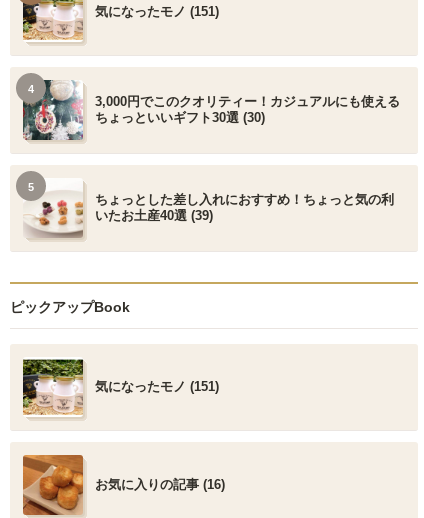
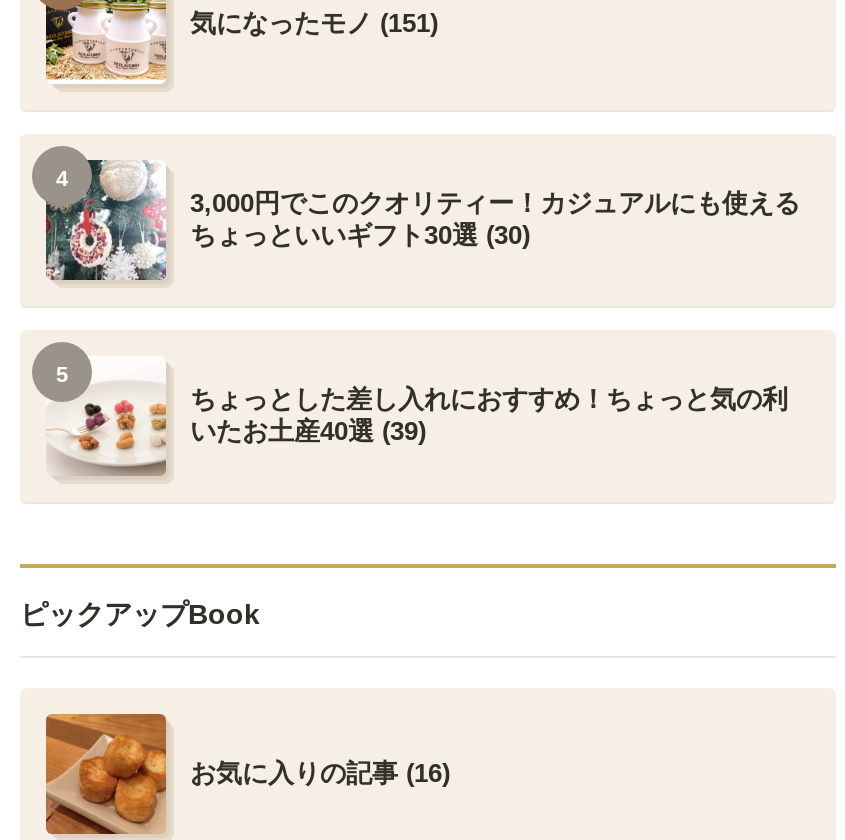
[22,358,219,423] [image] | 気になったモノ (151) -> none

